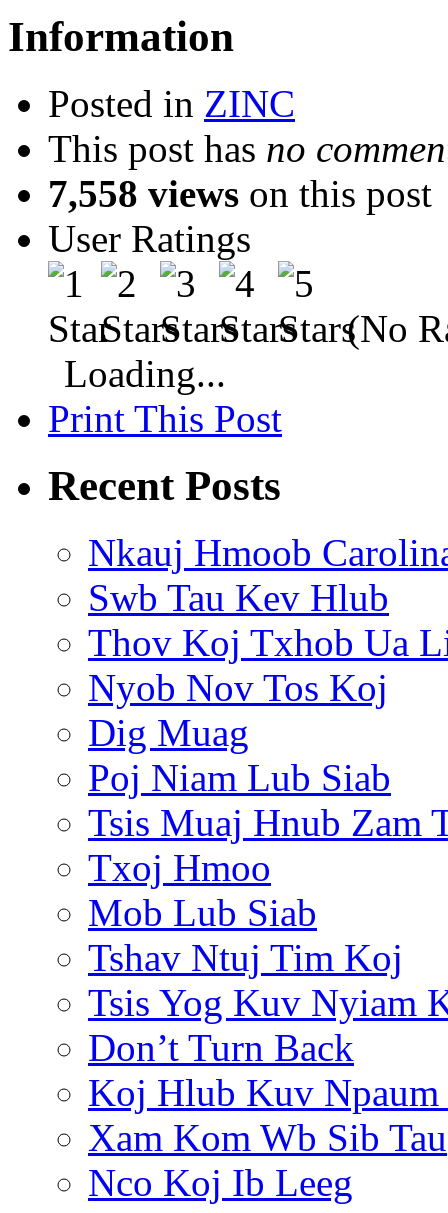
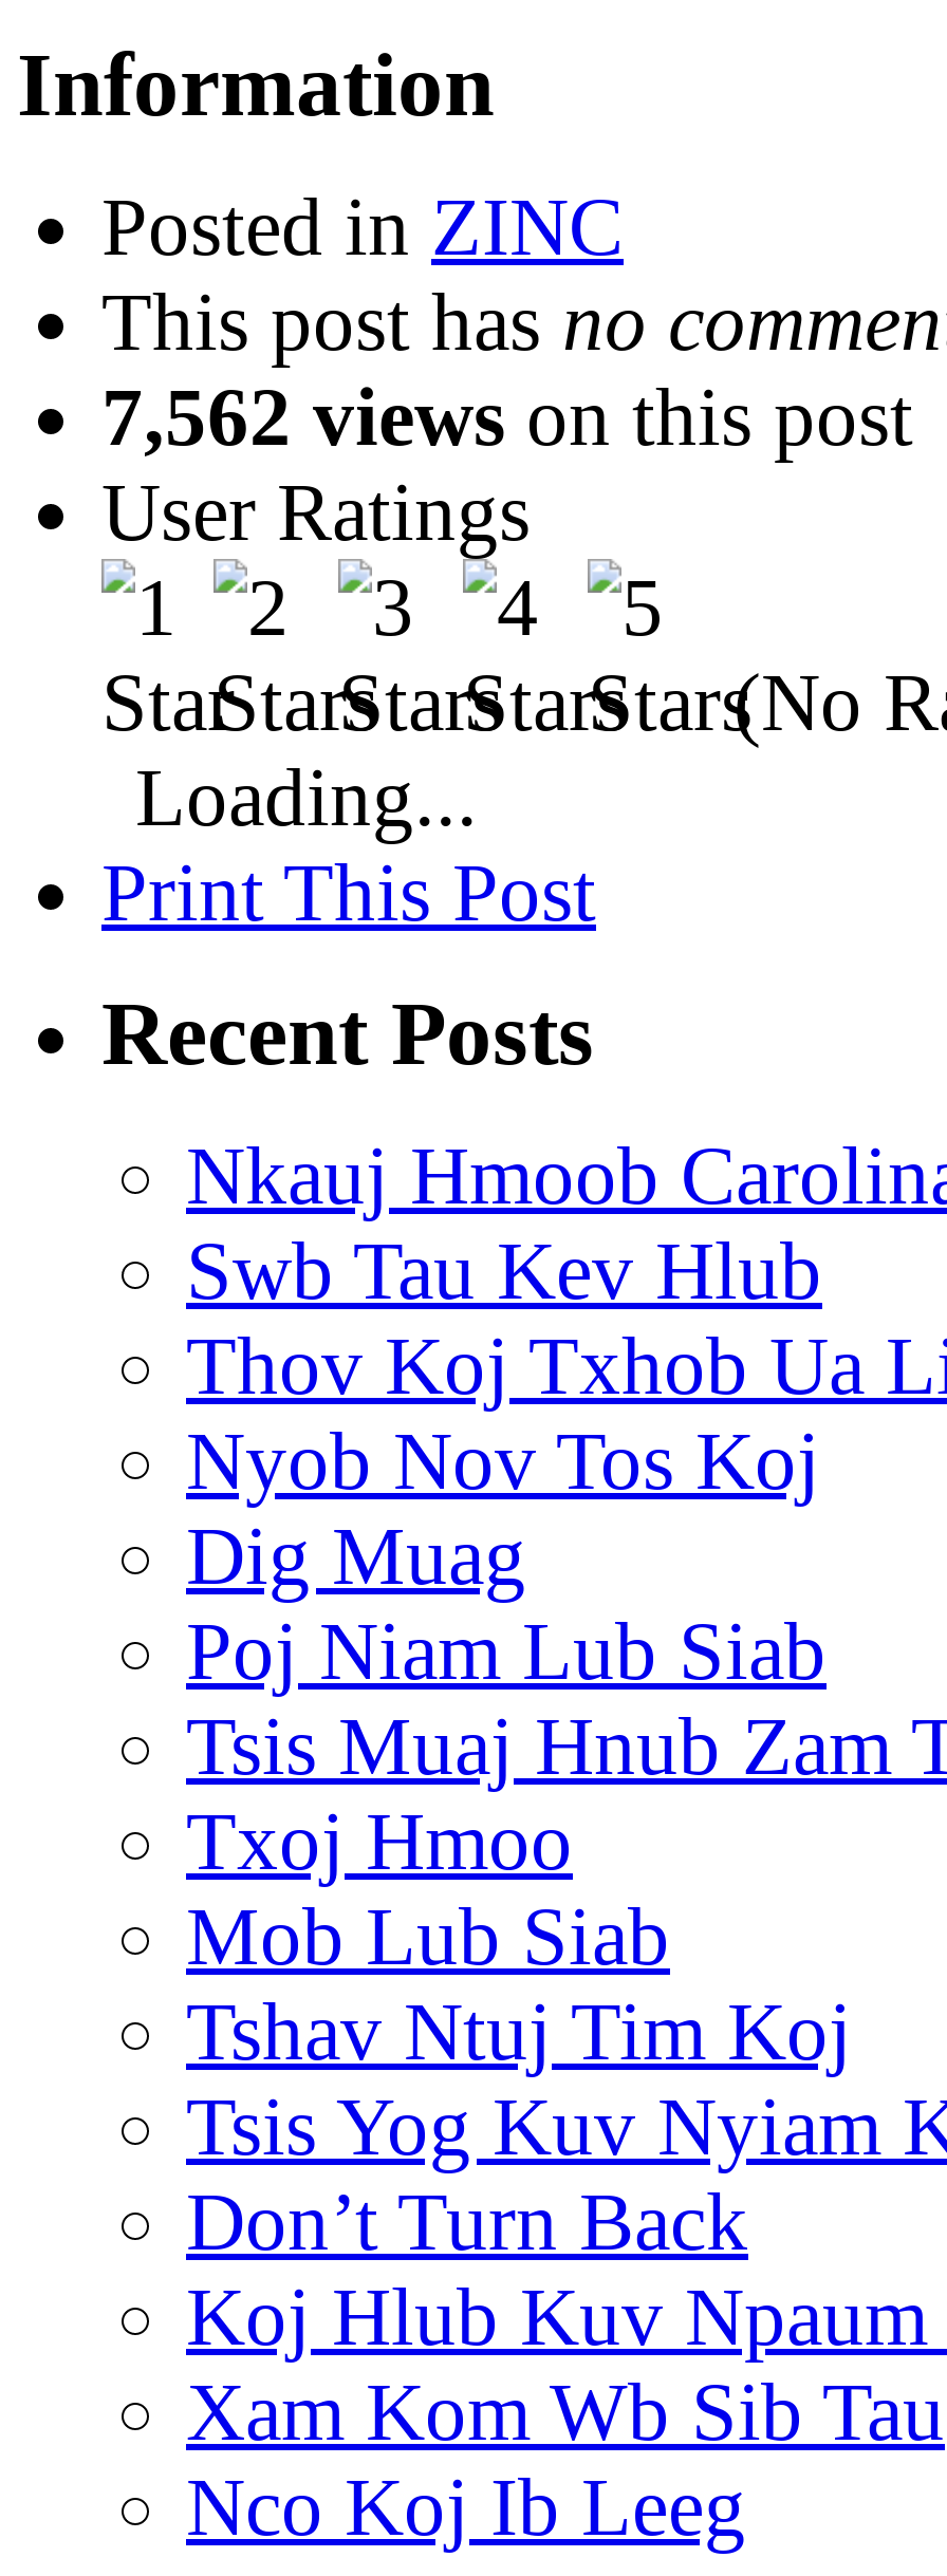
[48,172,432,215] 7,558 views on this post -> [101,372,913,462] 7,562 views on this post

